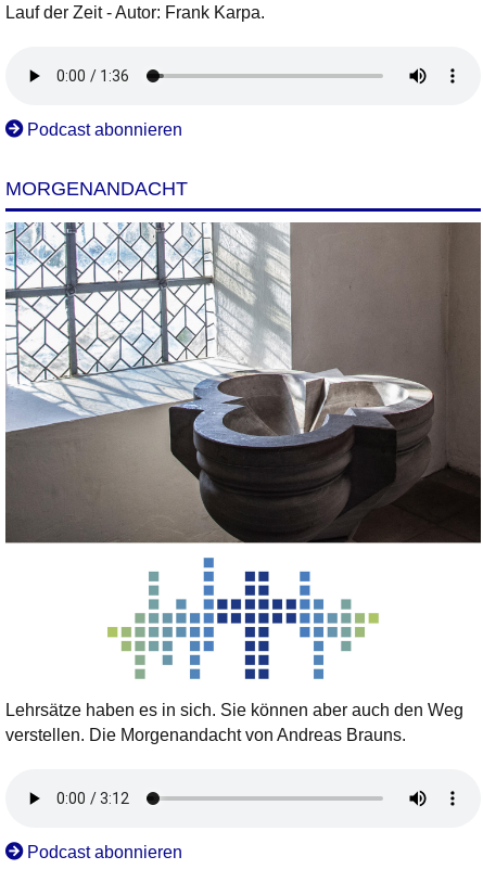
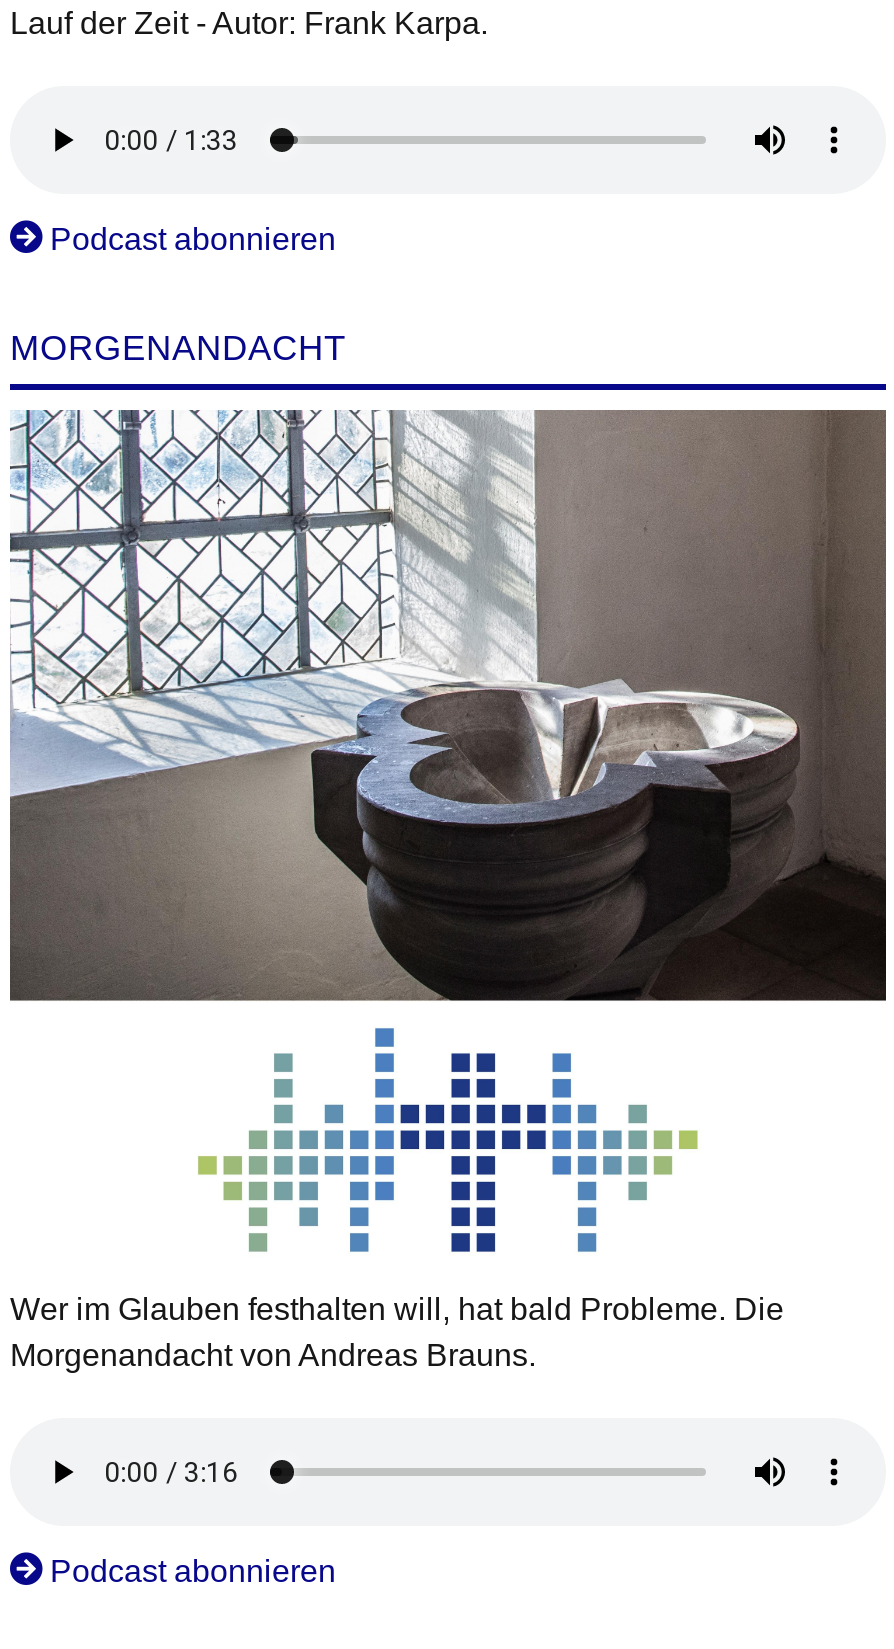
[5,701,463,745] Lehrsätze haben es in sich. Sie können aber auch den Weg | verstellen. Die Morgenandacht von Andreas Brauns. -> [10,1293,784,1373] Wer im Glauben festhalten will, hat bald Probleme. Die | Morgenandacht von Andreas Brauns.

